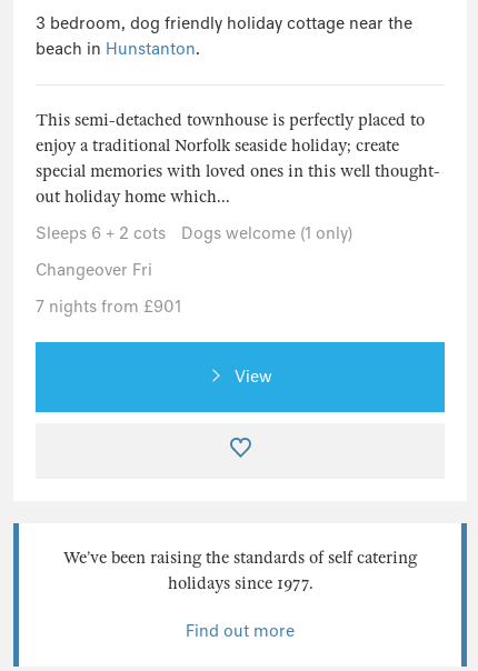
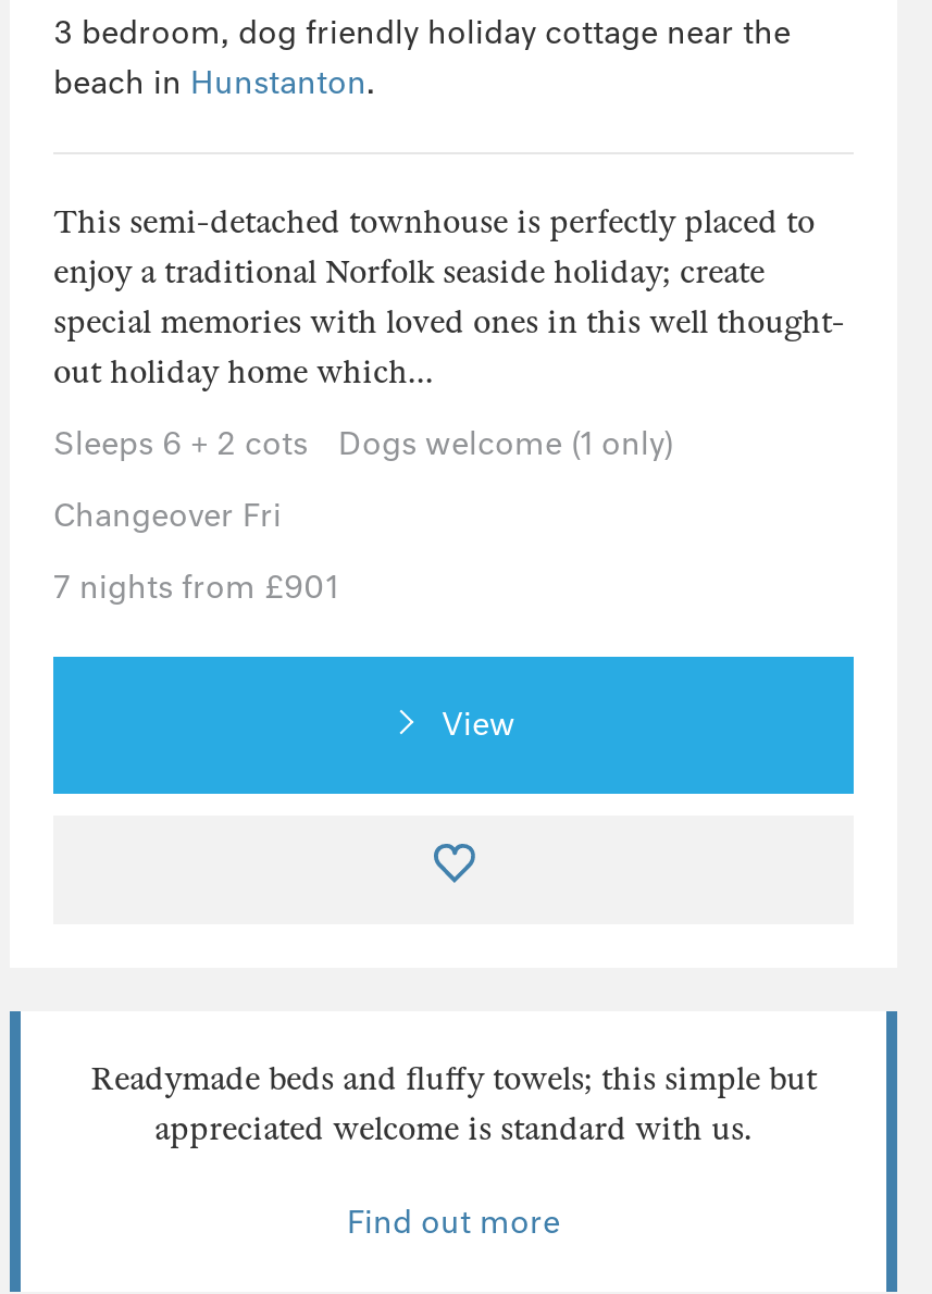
[63,548,417,594] We’ve been raising the standards of self catering | holidays since 1977. -> [90,1060,817,1149] Readymade beds and fluffy towels; this simple but | appreciated welcome is standard with us.

